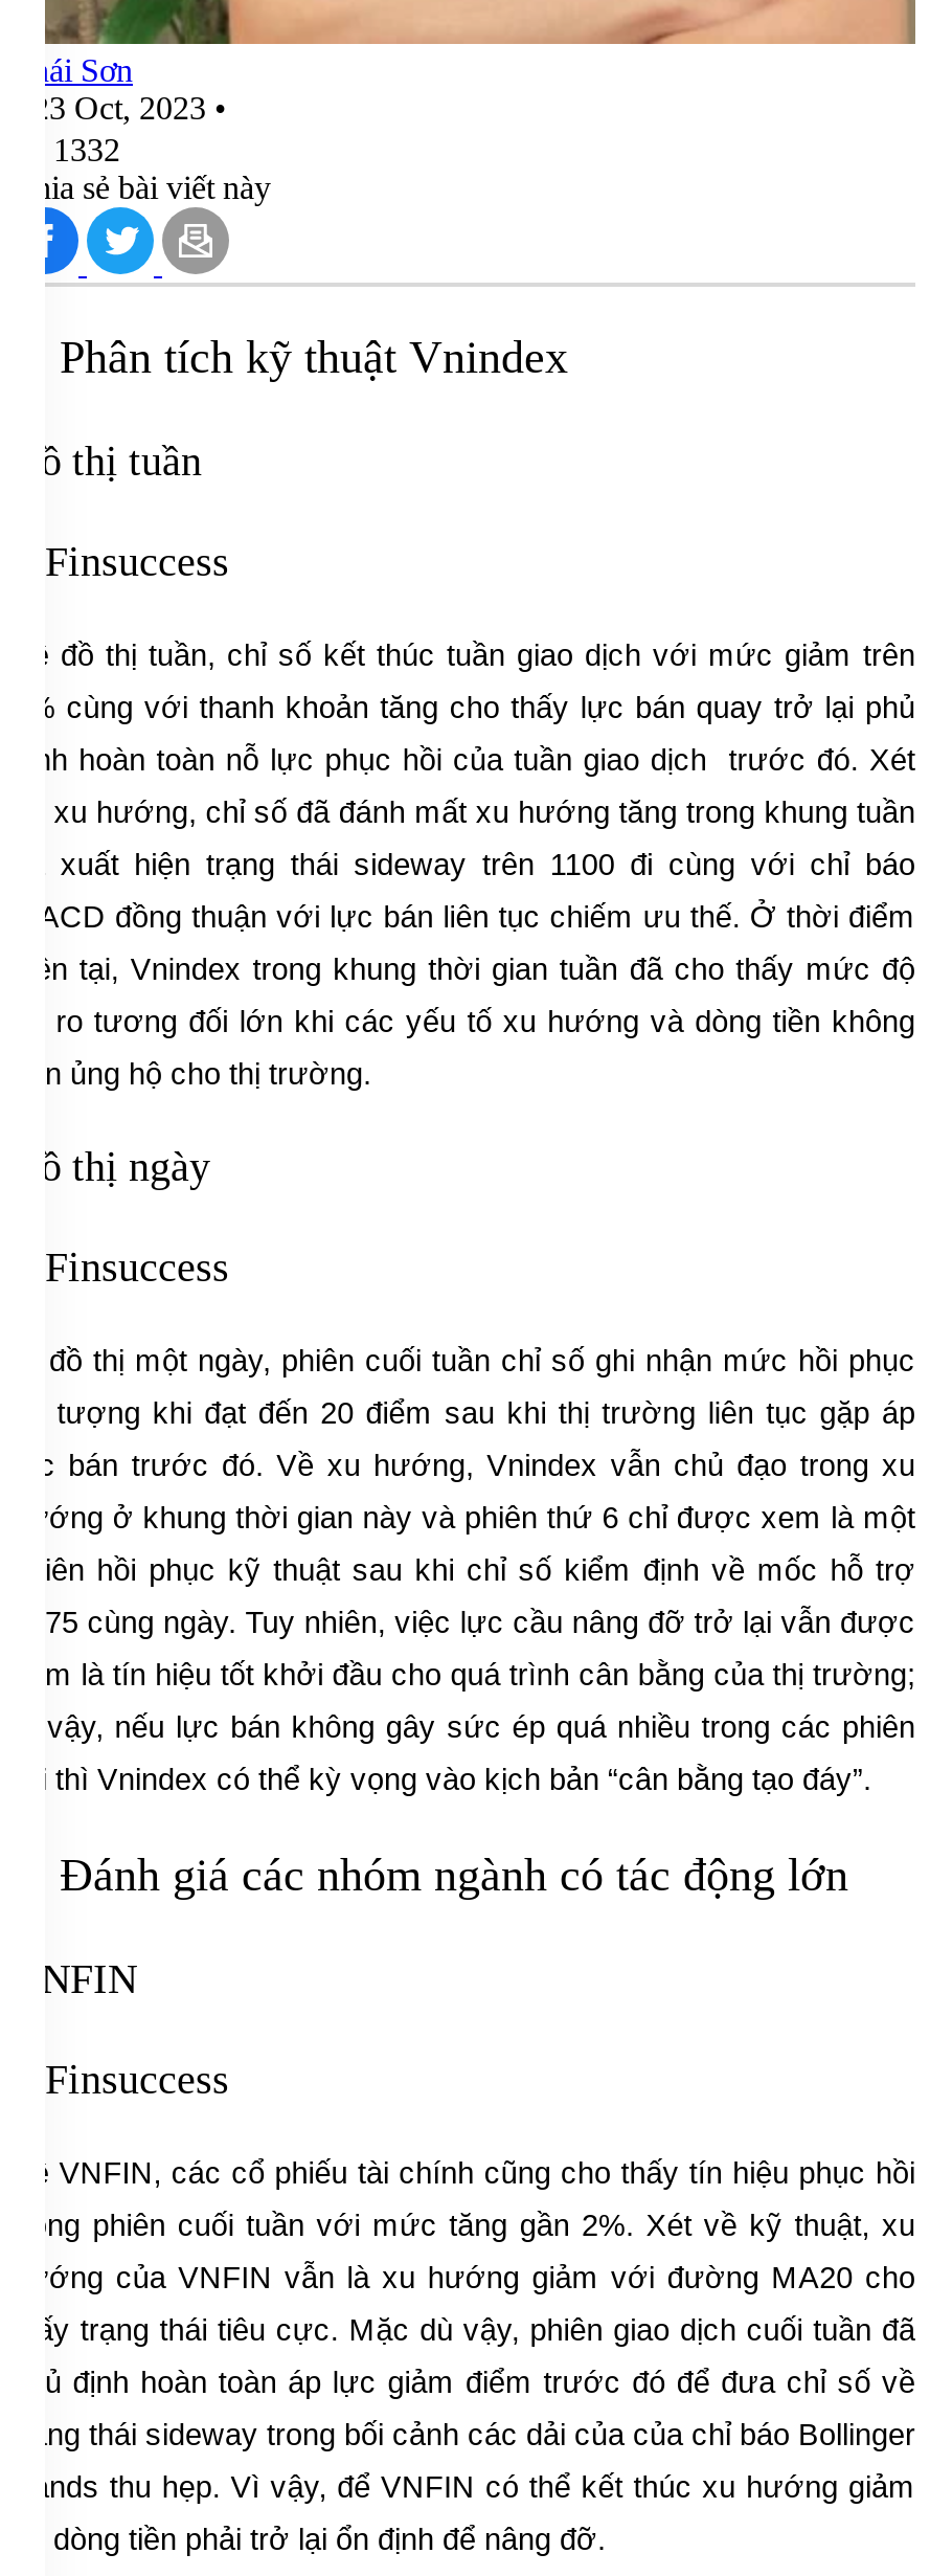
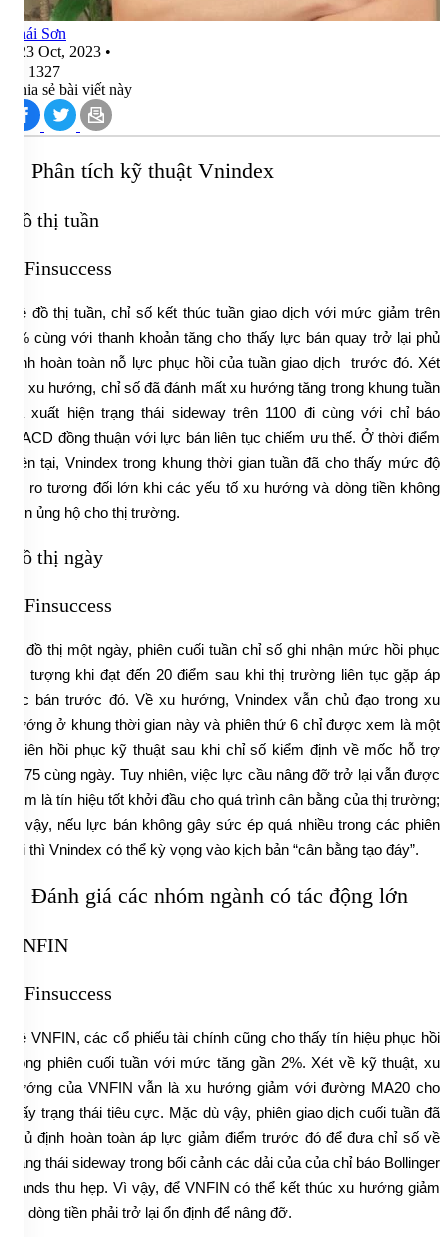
[53,132,120,168] 1332 -> [28,63,60,80] 1327

